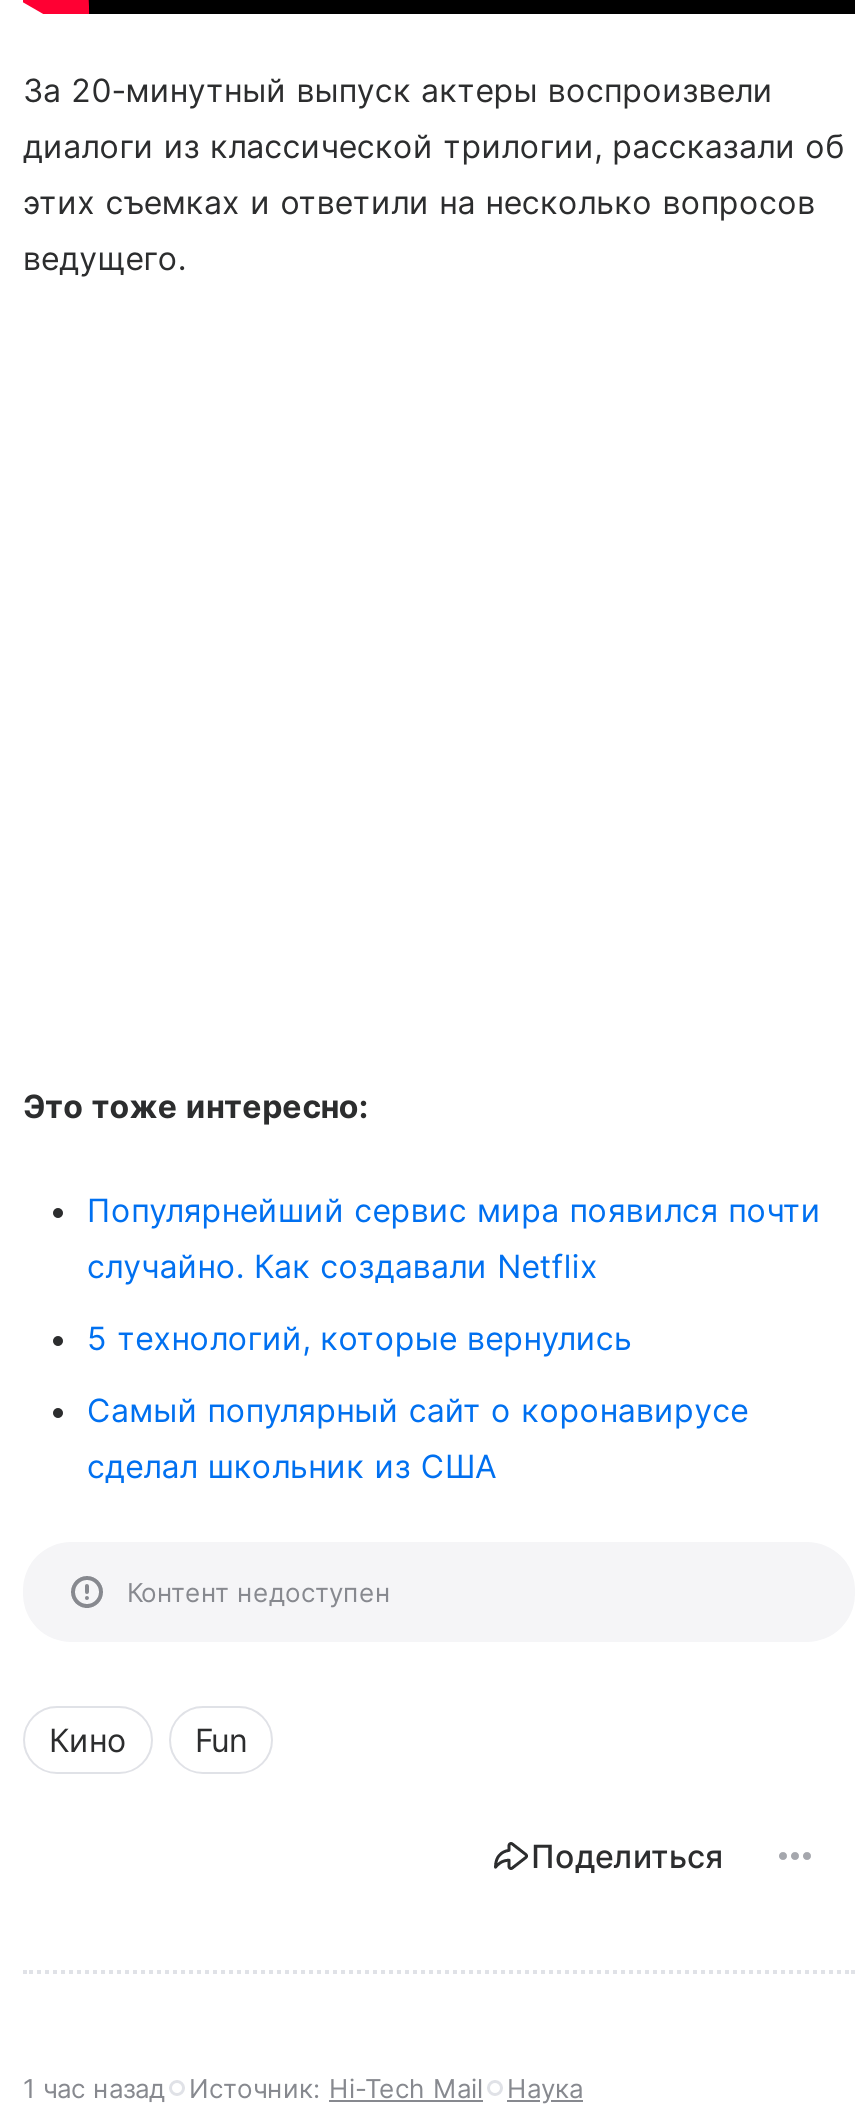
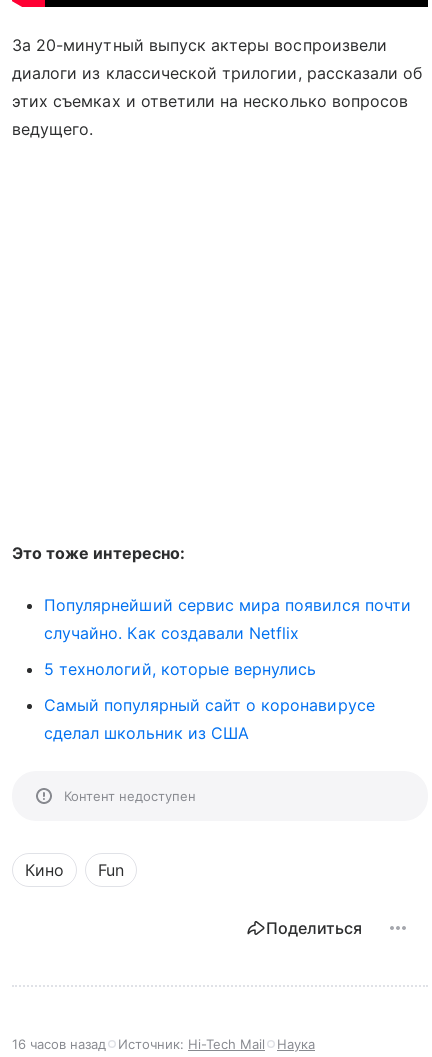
[23,2071,583,2103] 1 час назад Источник: Hi-Tech Mail Наука -> [12,1036,315,1052] 16 часов назад Источник: Hi-Tech Mail Наука

